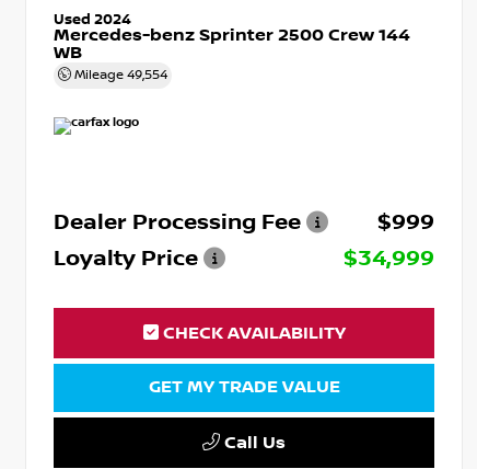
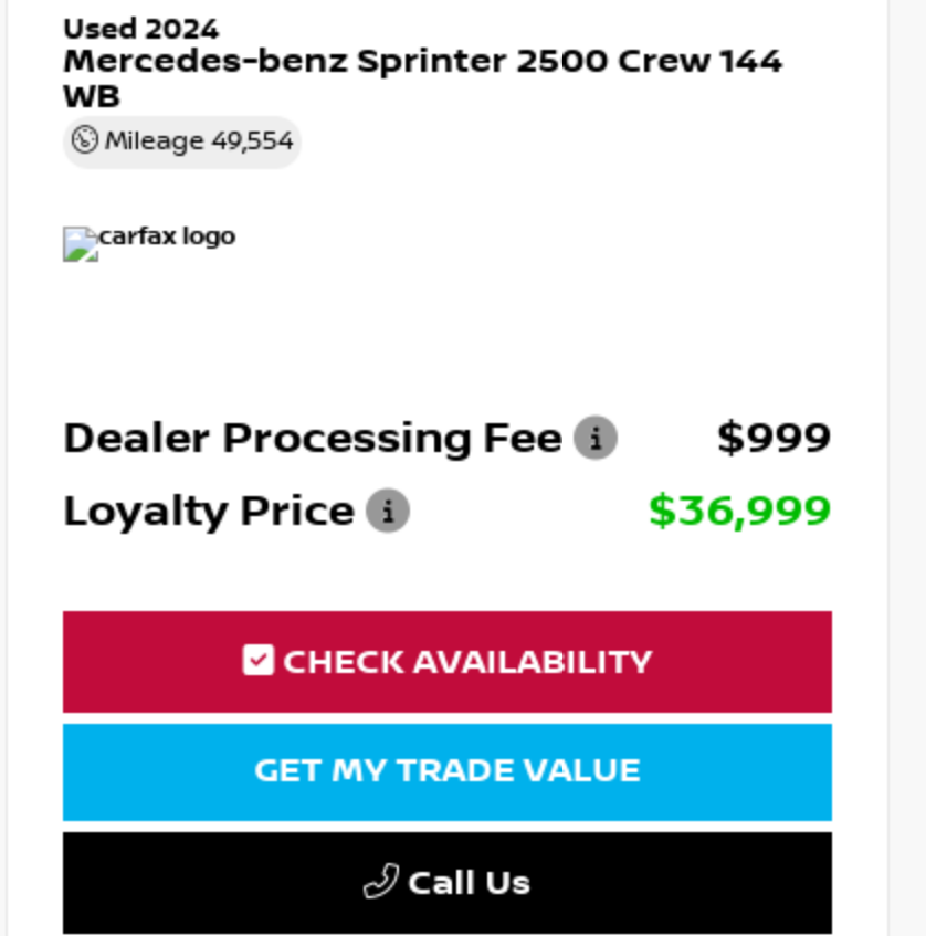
[344,244,434,271] $34,999 -> [649,483,832,536] $36,999

